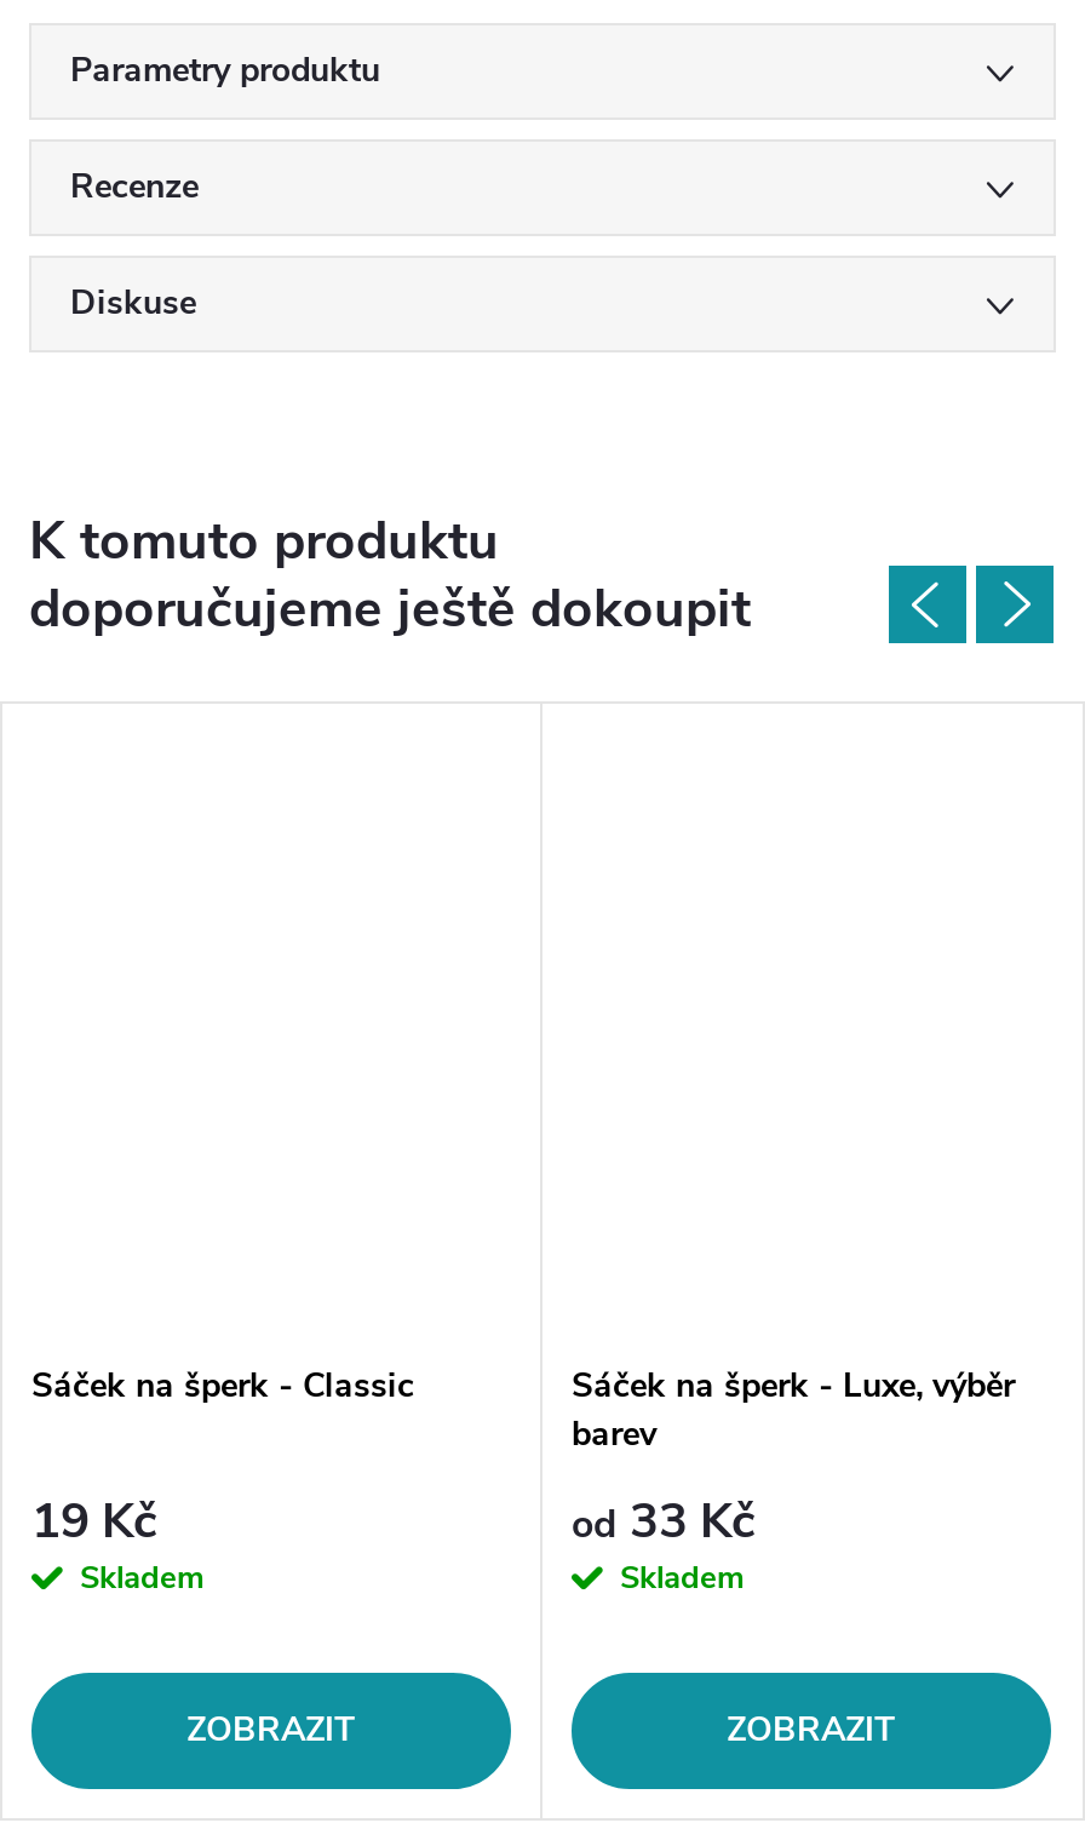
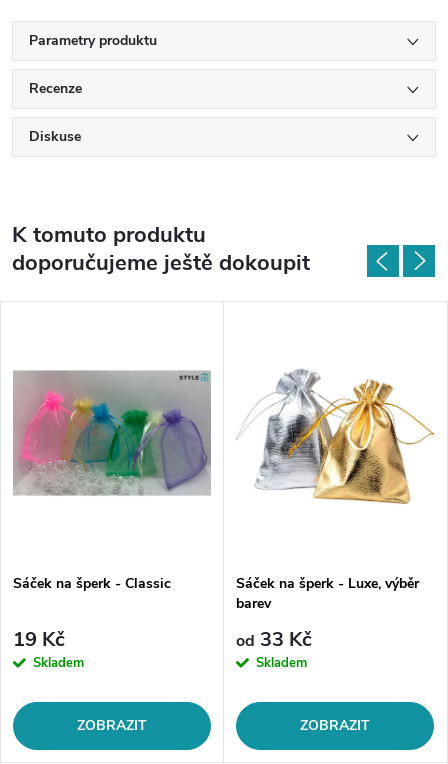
none -> [12,370,212,496] [image]
none -> [255,368,435,505] [image]

